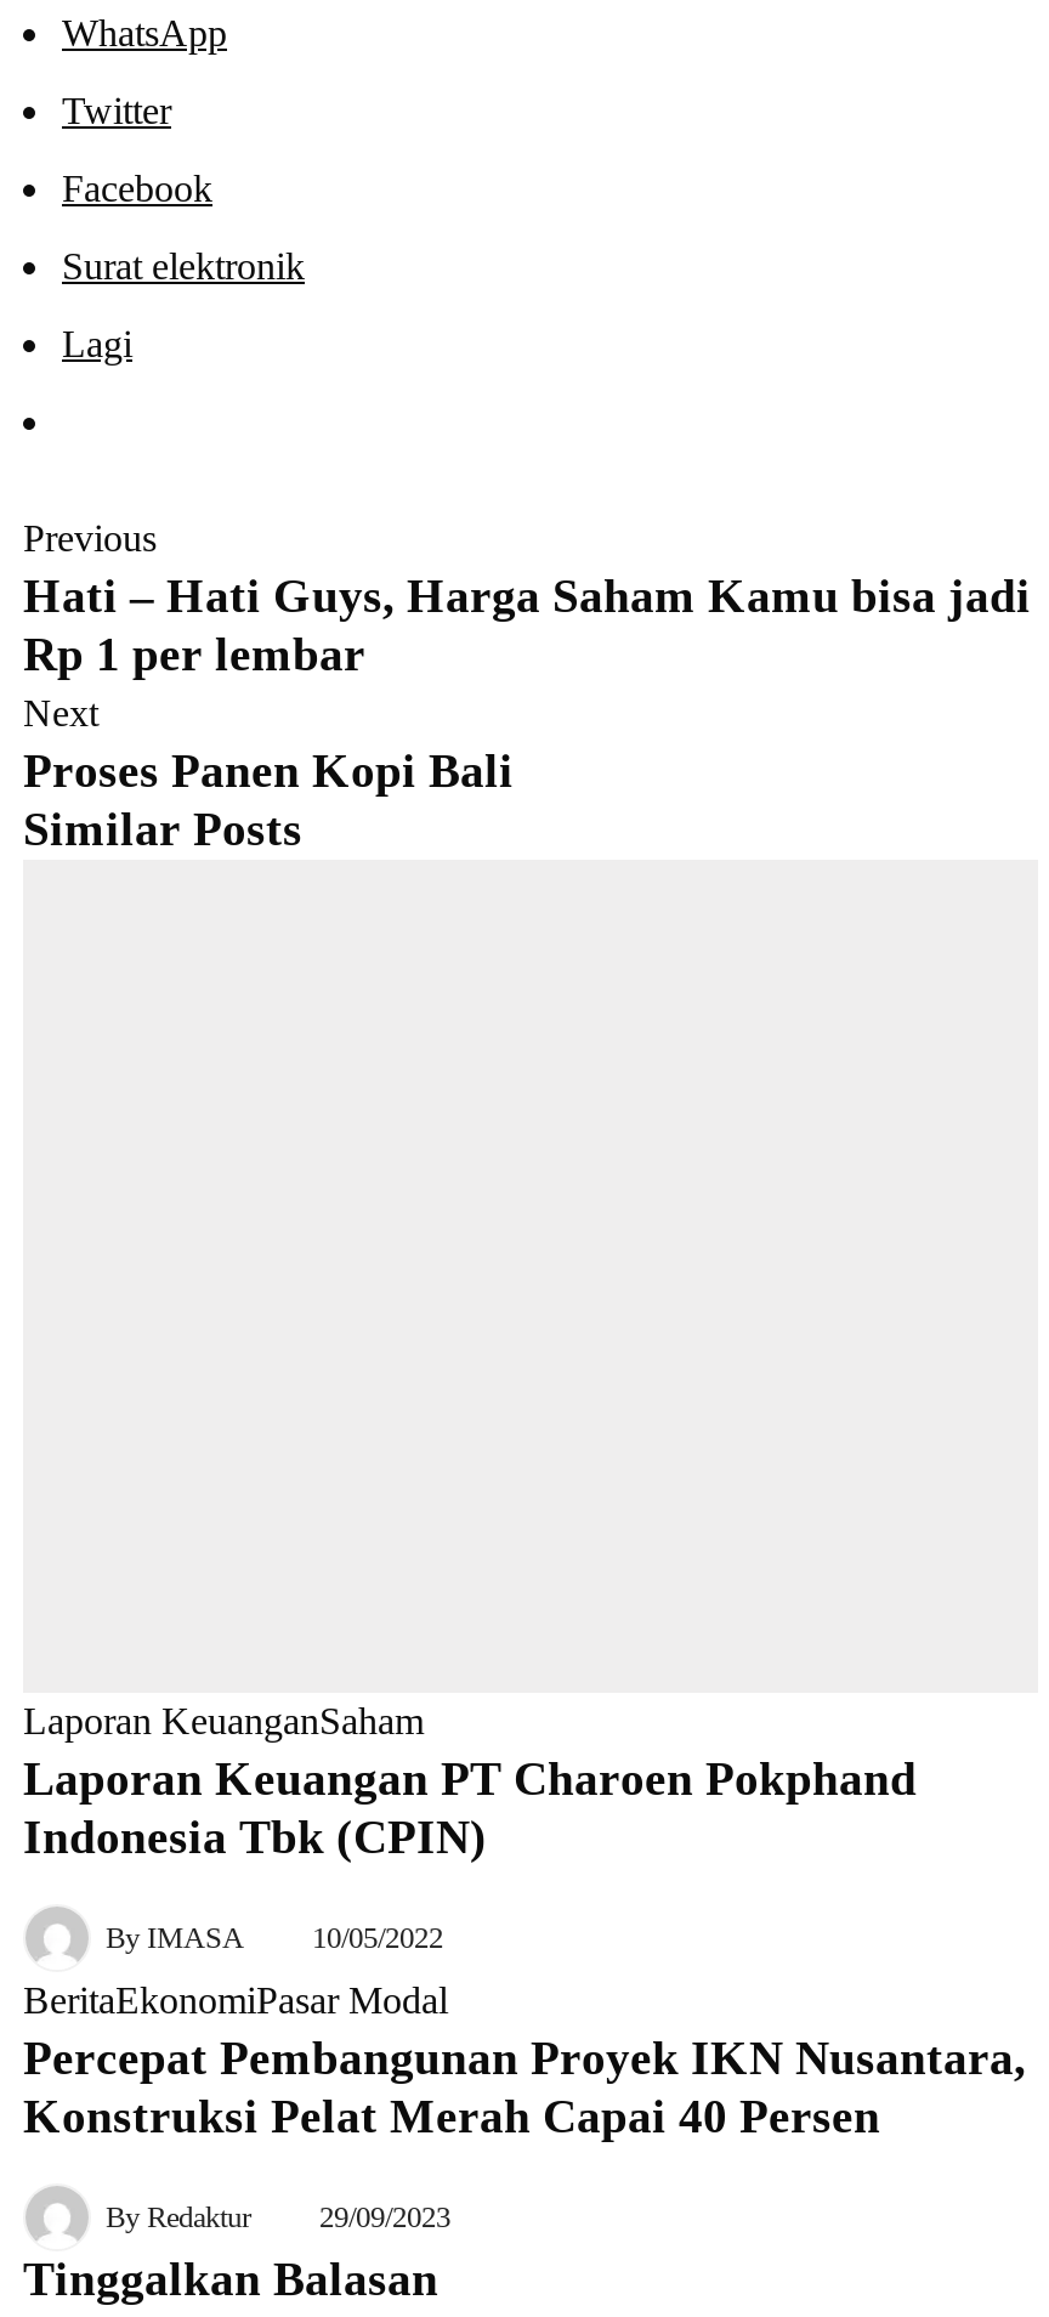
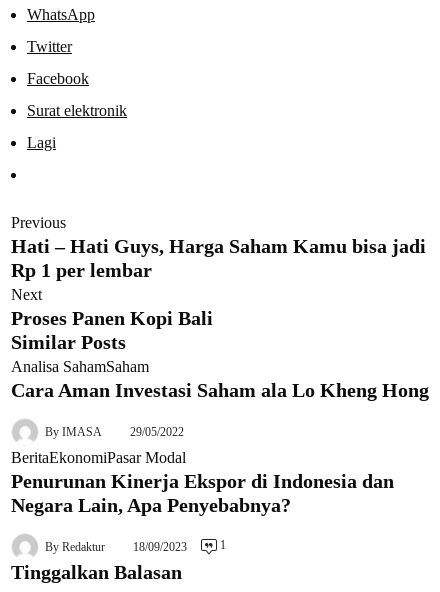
[23,1701,917,1864] Laporan KeuanganSaham | Laporan Keuangan PT Charoen Pokphand | Indonesia Tbk (CPIN) -> [11,358,429,401] Analisa SahamSaham | Cara Aman Investasi Saham ala Lo Kheng Hong
[106,1922,443,1956] By IMASA 10/05/2022 -> [45,425,184,439] By IMASA 29/05/2022
[23,2034,1026,2143] Percepat Pembangunan Proyek IKN Nusantara, | Konstruksi Pelat Merah Capai 40 Persen -> [11,471,394,516] Penurunan Kinerja Ekspor di Indonesia dan | Negara Lain, Apa Penyebabnya?
[319,2201,450,2235] 29/09/2023 -> [133,538,226,554] 18/09/2023 | 1

